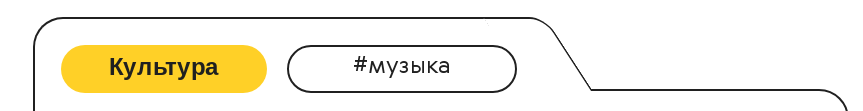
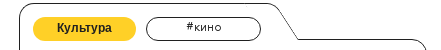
[352,56,452,80] #музыка -> [185,22,221,34] #кино

